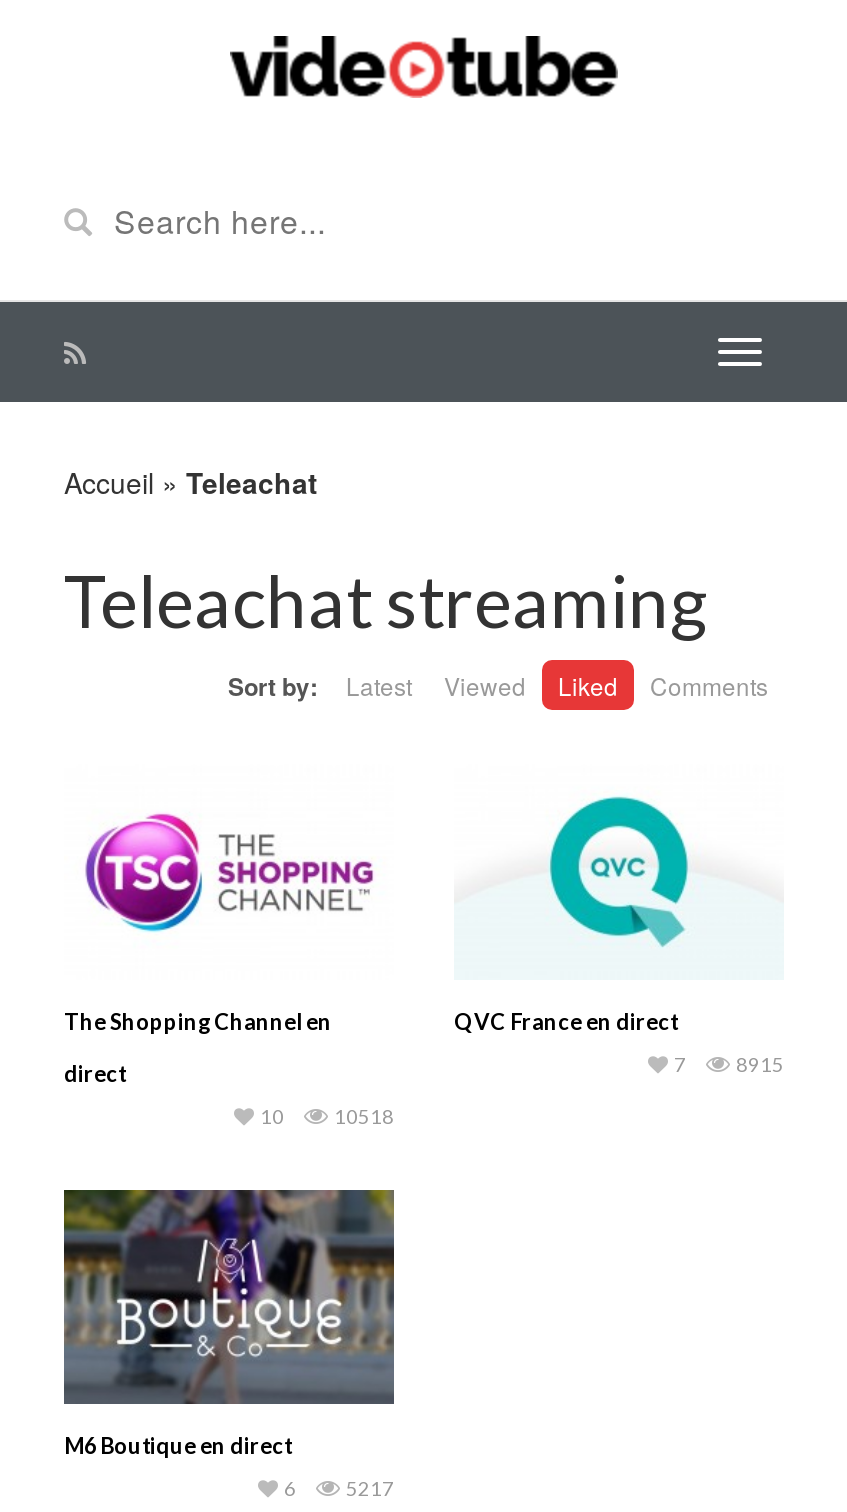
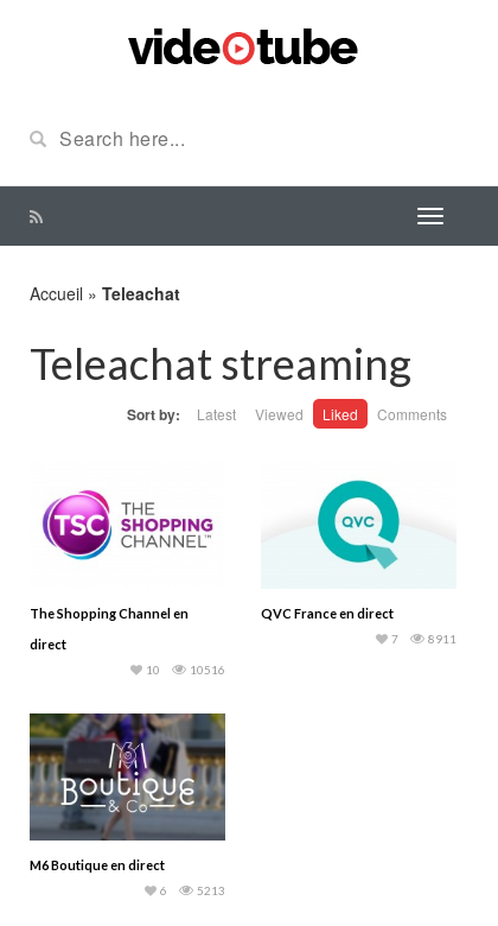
[736,1051,784,1075] 8915 -> [428,631,456,645] 8911
[334,1103,394,1127] 10518 -> [190,662,225,676] 10516
[346,1476,394,1500] 5217 -> [197,883,225,898] 5213

